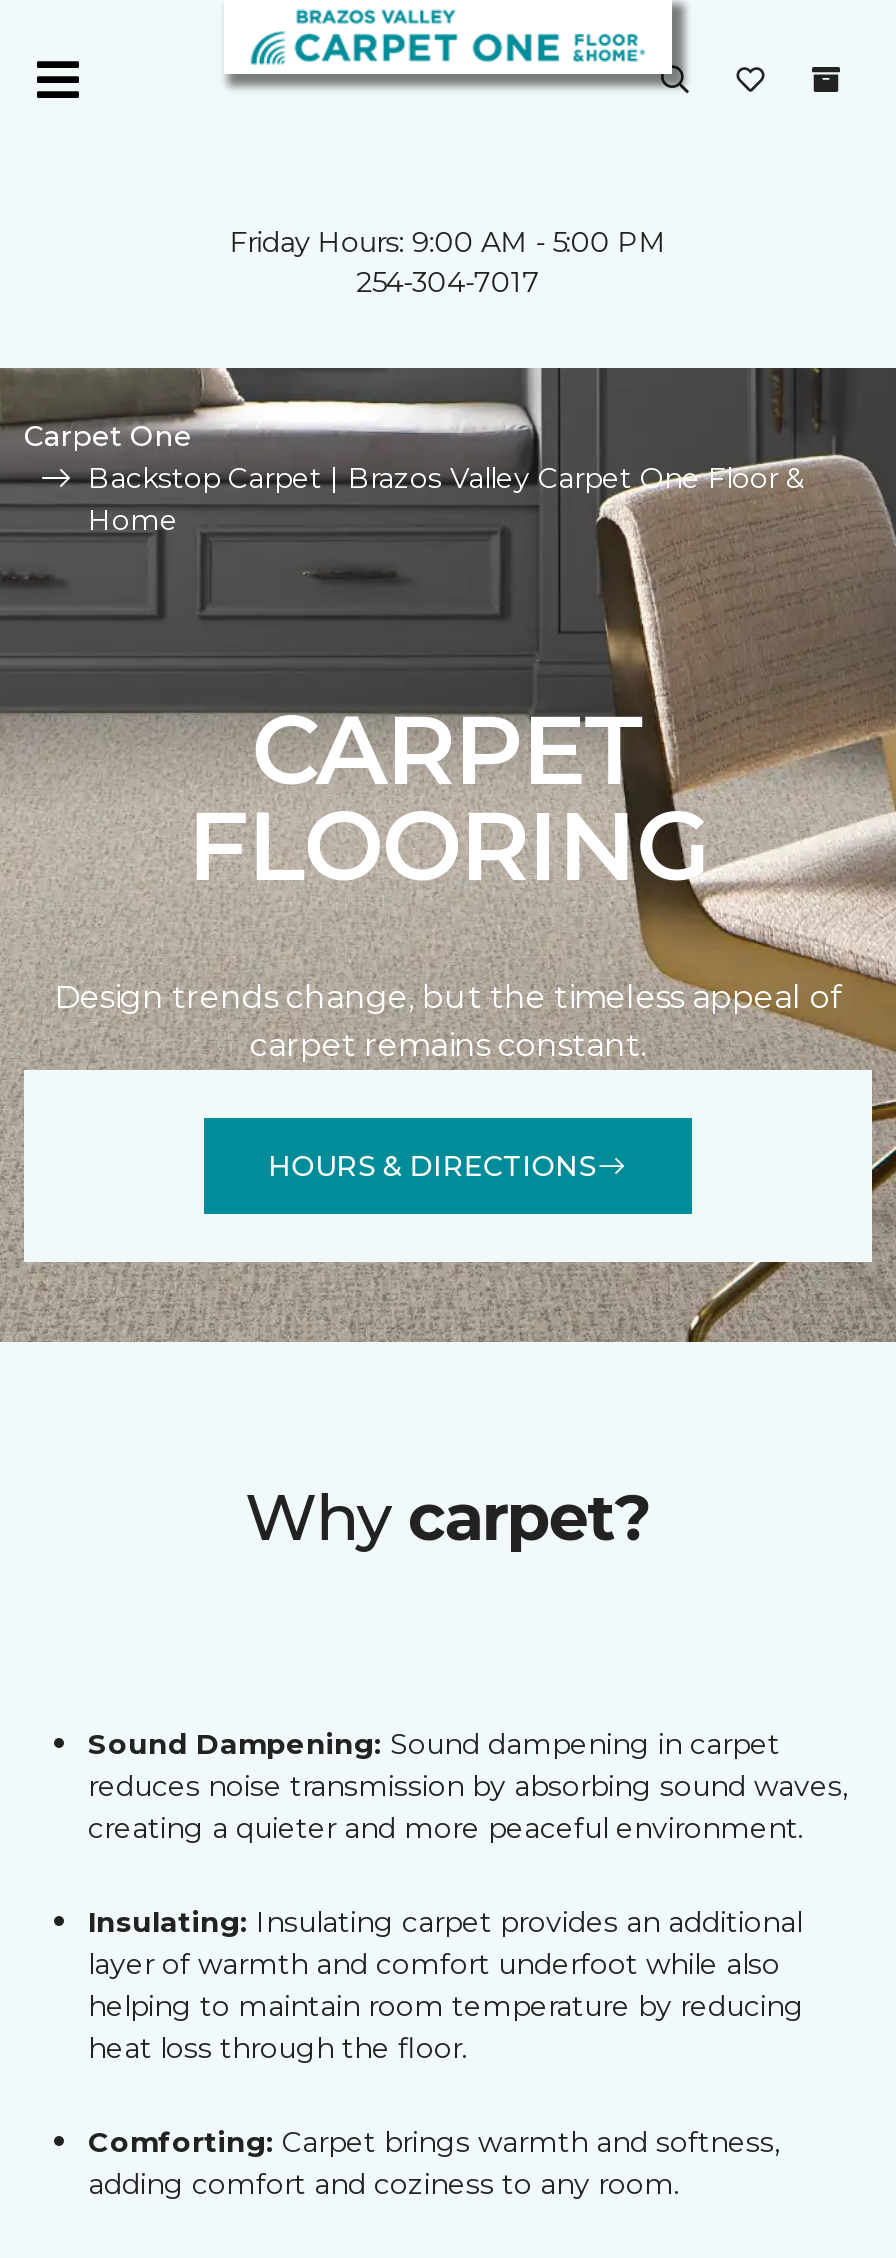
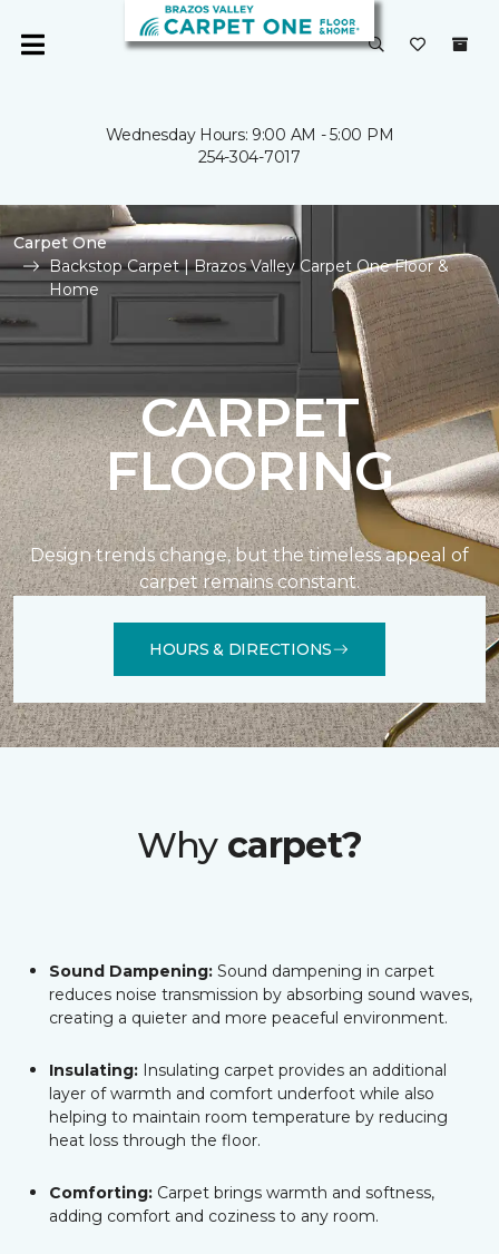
[230,224,666,260] Friday Hours: 9:00 AM - 5:00 PM -> [106,125,393,145] Wednesday Hours: 9:00 AM - 5:00 PM

